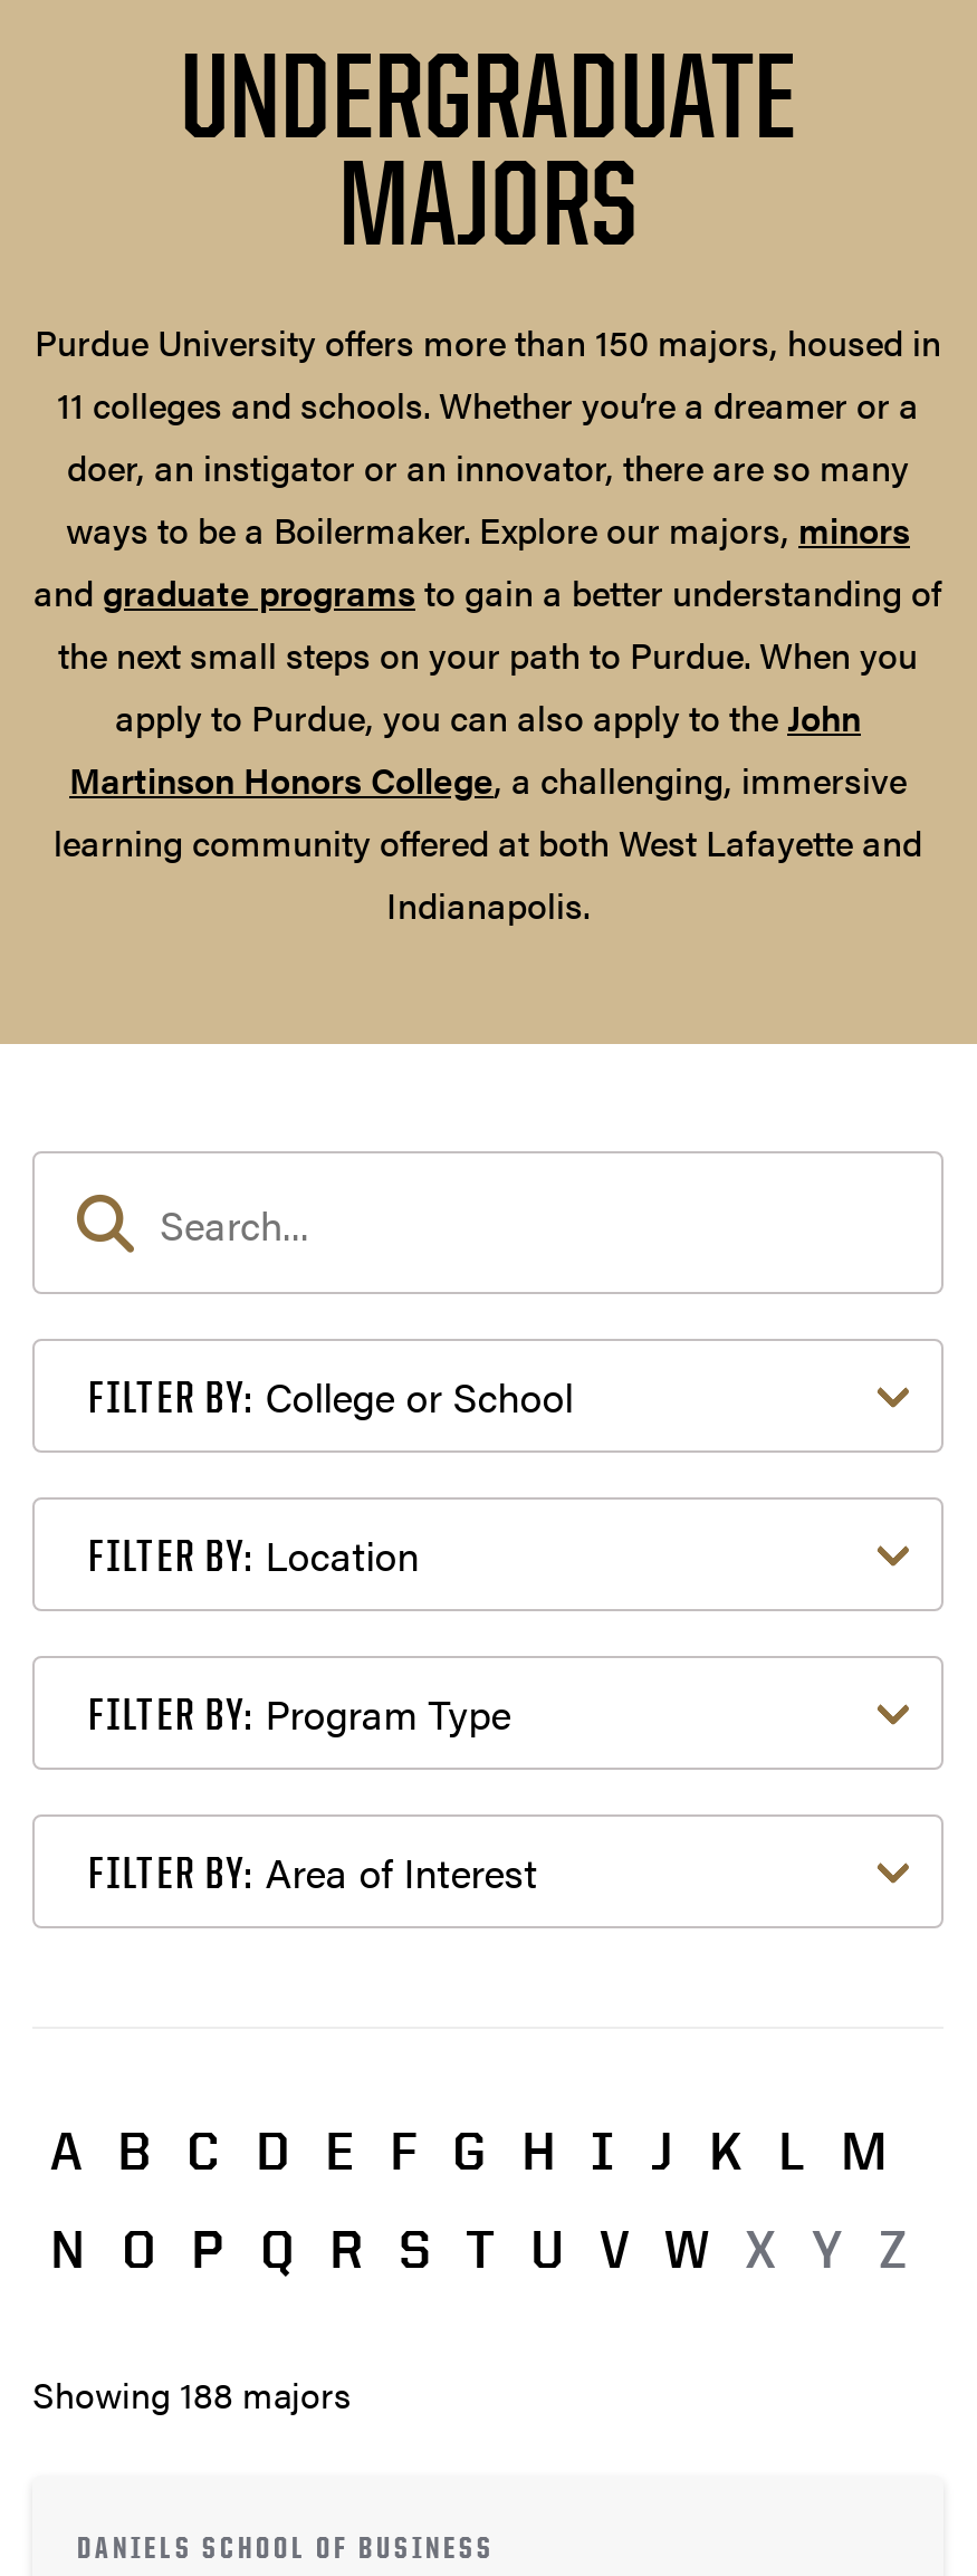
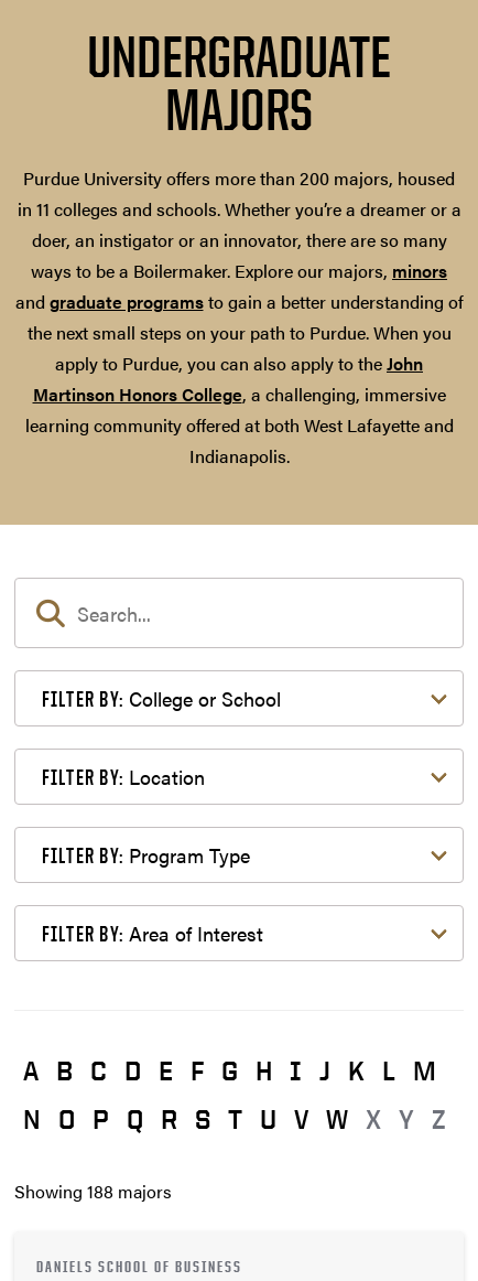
[35,316,941,430] Purdue University offers more than 150 majors, housed in | 11 colleges and schools. Whether you’re a dreamer or a -> [17,166,461,222] Purdue University offers more than 200 majors, housed | in 11 colleges and schools. Whether you’re a dreamer or a

